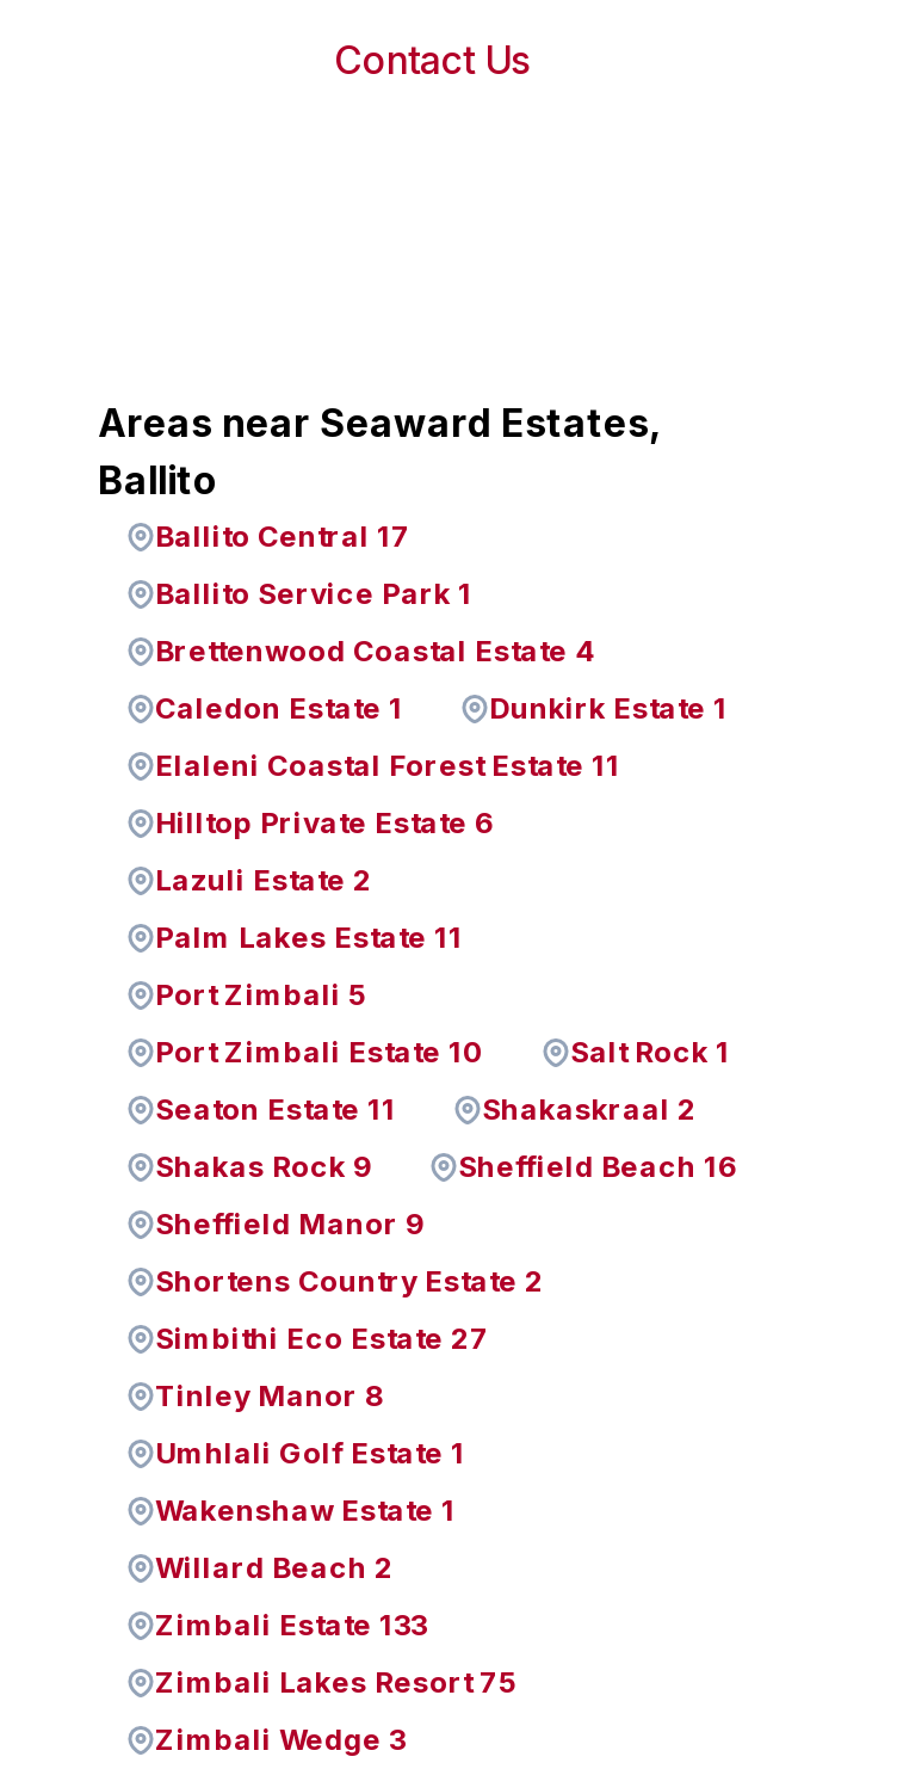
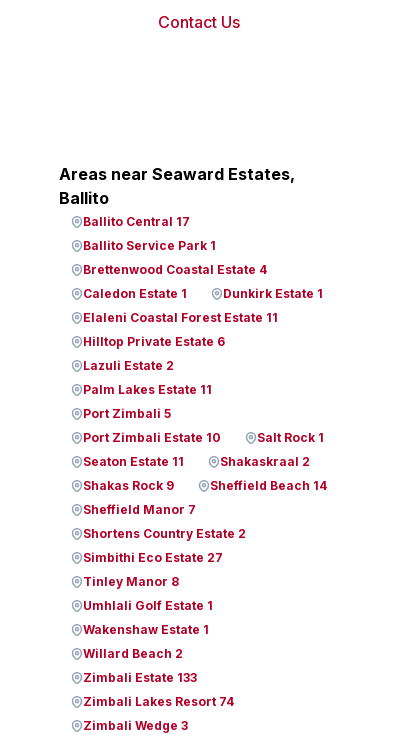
[458,1148,737,1184] Sheffield Beach 16 -> [210,478,327,493] Sheffield Beach 14
[155,1206,425,1241] Sheffield Manor 9 -> [83,502,196,517] Sheffield Manor 7
[155,1664,515,1700] Zimbali Lakes Resort 75 -> [83,694,234,709] Zimbali Lakes Resort 74

